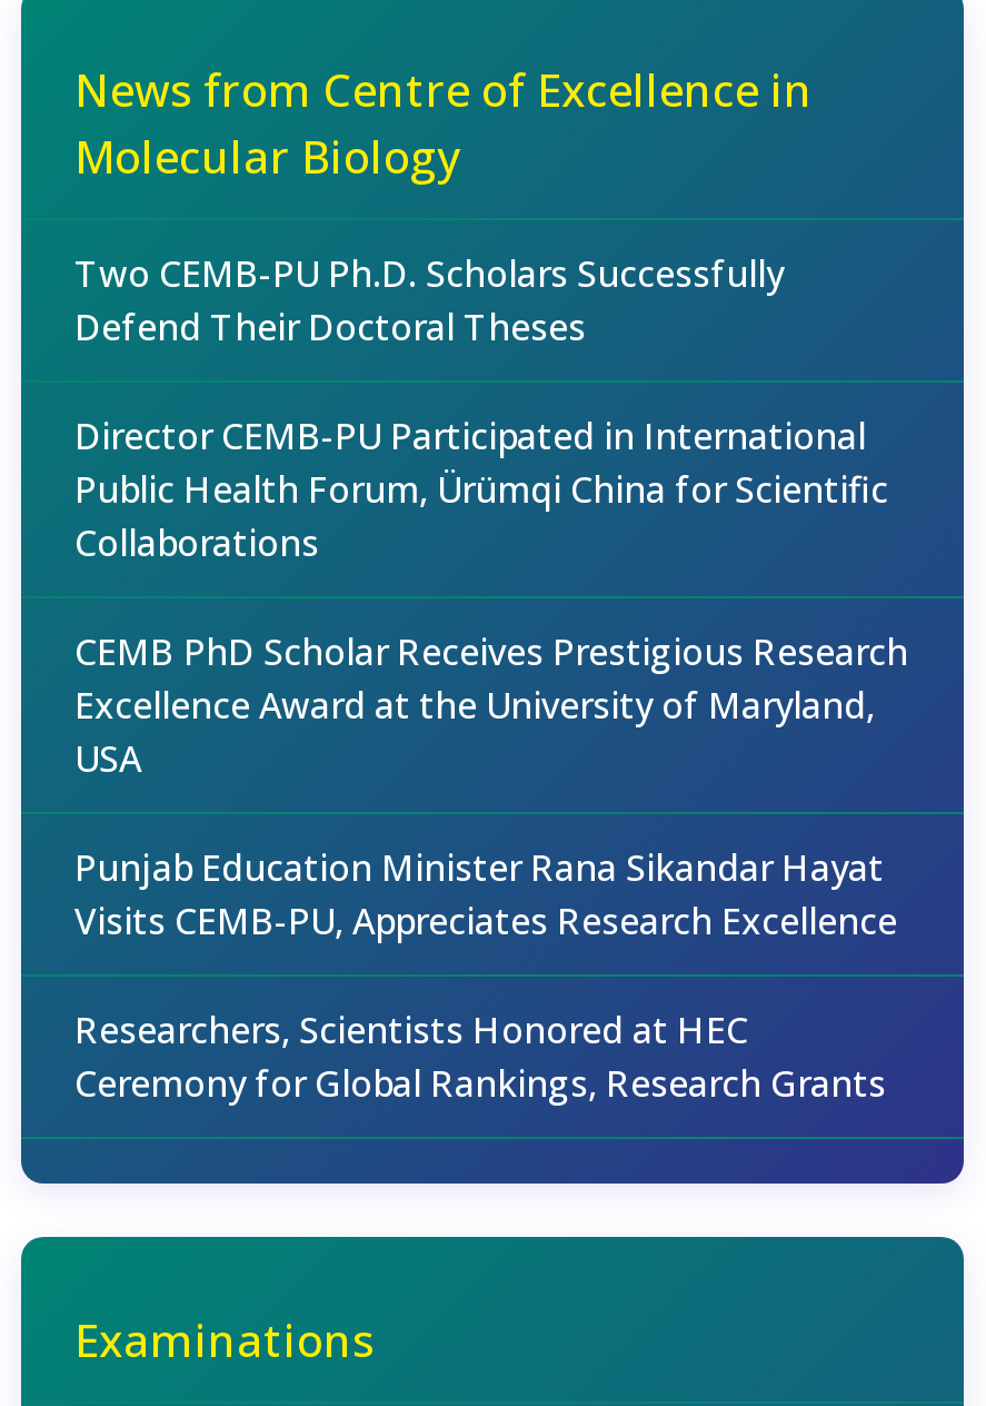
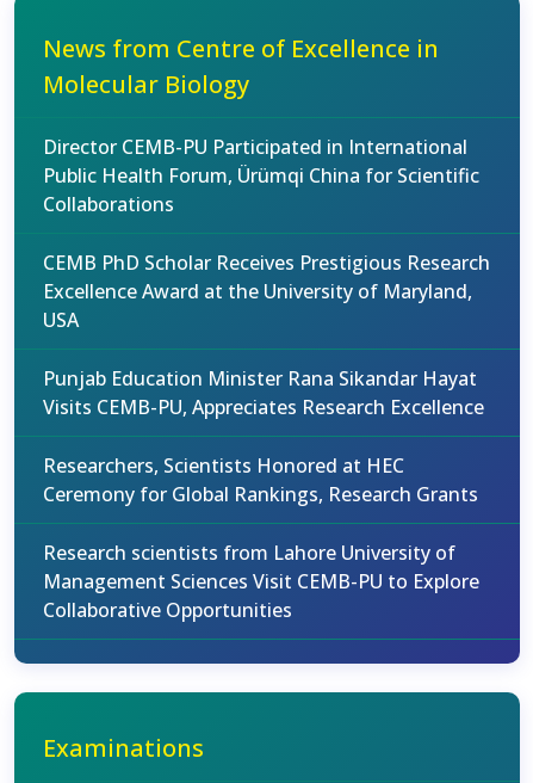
[74,249,784,351] Two CEMB-PU Ph.D. Scholars Successfully | Defend Their Doctoral Theses -> none
moved [74,412,908,1108] -> [43,134,490,507]: Director CEMB-PU Participated in International | Public Health Forum, Ürümqi China for Scientific | Collaborations | ... | Researchers, Scientists Honored at HEC | Ceremony for Global Rankings, Research Grants
none -> [43,540,479,623] Research scientists from Lahore University of | Management Sciences Visit CEMB-PU to Explore | Collaborative Opportunities

